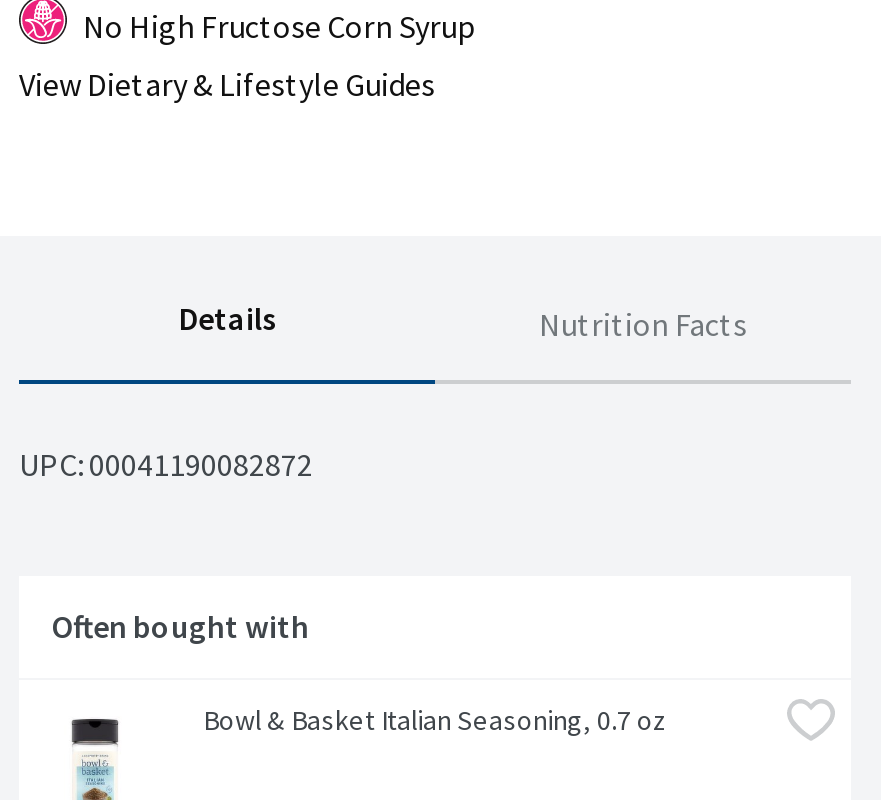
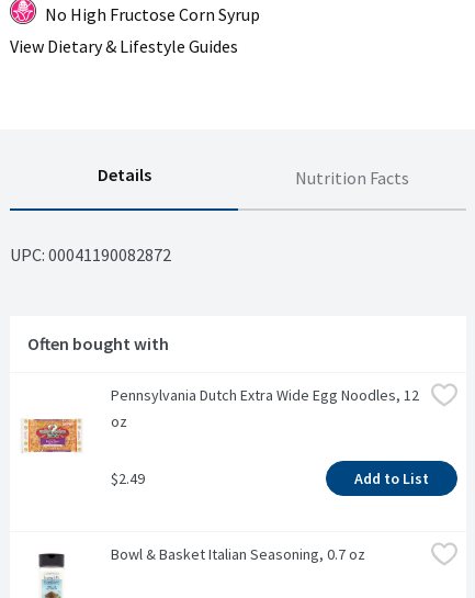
none -> [22,386,429,489] [image] | Pennsylvania Dutch Extra Wide Egg Noodles, 12 | oz | $2.49 | Add to List

